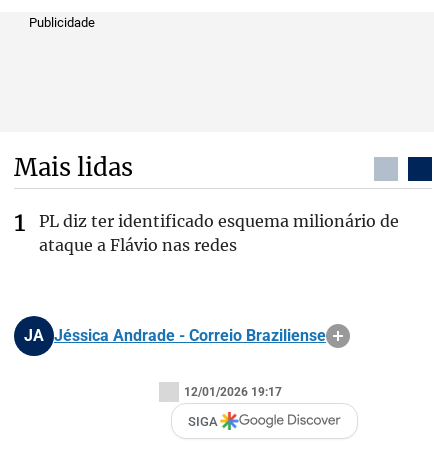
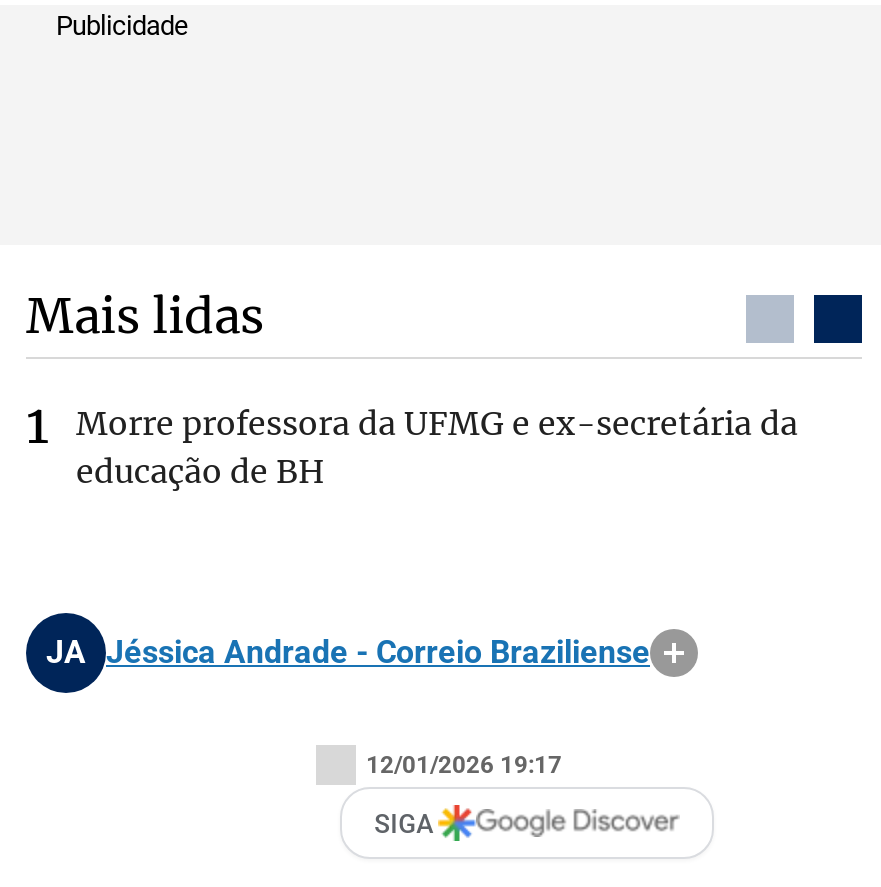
[39,211,399,255] PL diz ter identificado esquema milionário de | ataque a Flávio nas redes -> [76,403,798,491] Morre professora da UFMG e ex-secretária da | educação de BH

